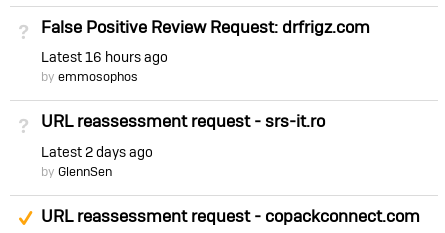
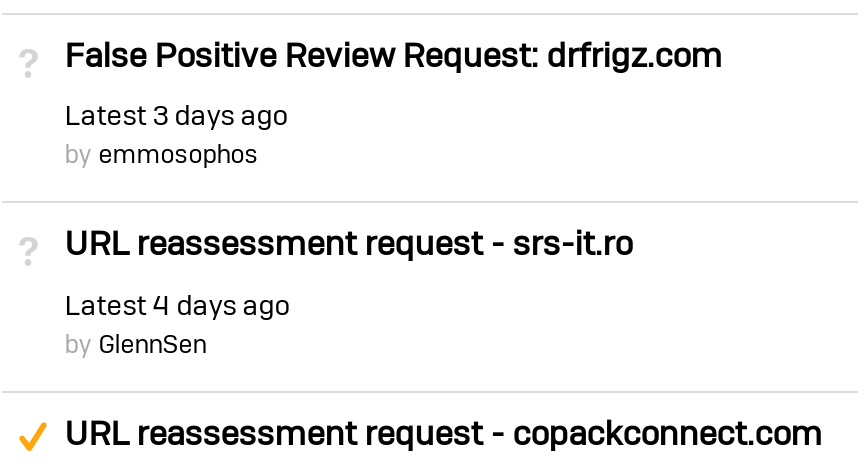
[41,48,168,66] Latest 16 hours ago -> [64,98,288,134] Latest 3 days ago
[41,143,153,161] Latest 2 days ago -> [64,286,290,322] Latest 4 days ago

